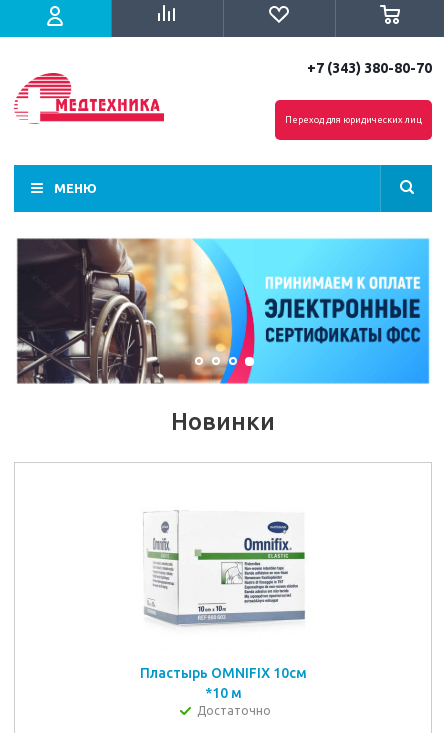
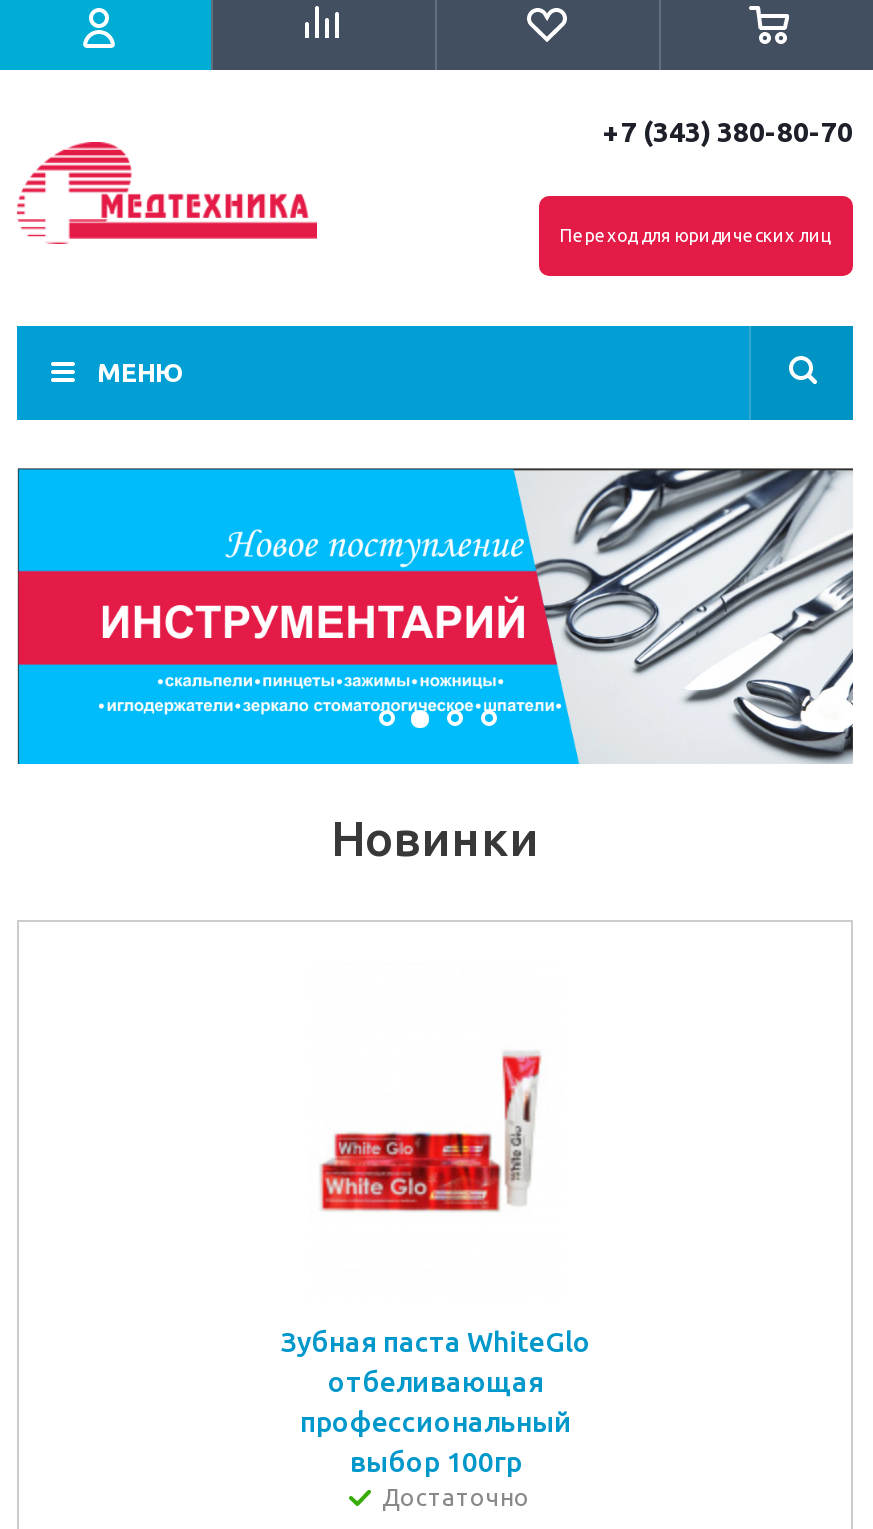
[14,236,432,385] [image] -> [15,466,855,766] [image]
[144,510,306,618] [image] -> [297,1052,571,1244] [image]
[140,665,307,701] Пластырь OMNIFIX 10см | *10 м -> [281,1326,591,1478] Зубная паста WhiteGlo | отбеливающая | профессиональный | выбор 100гр

